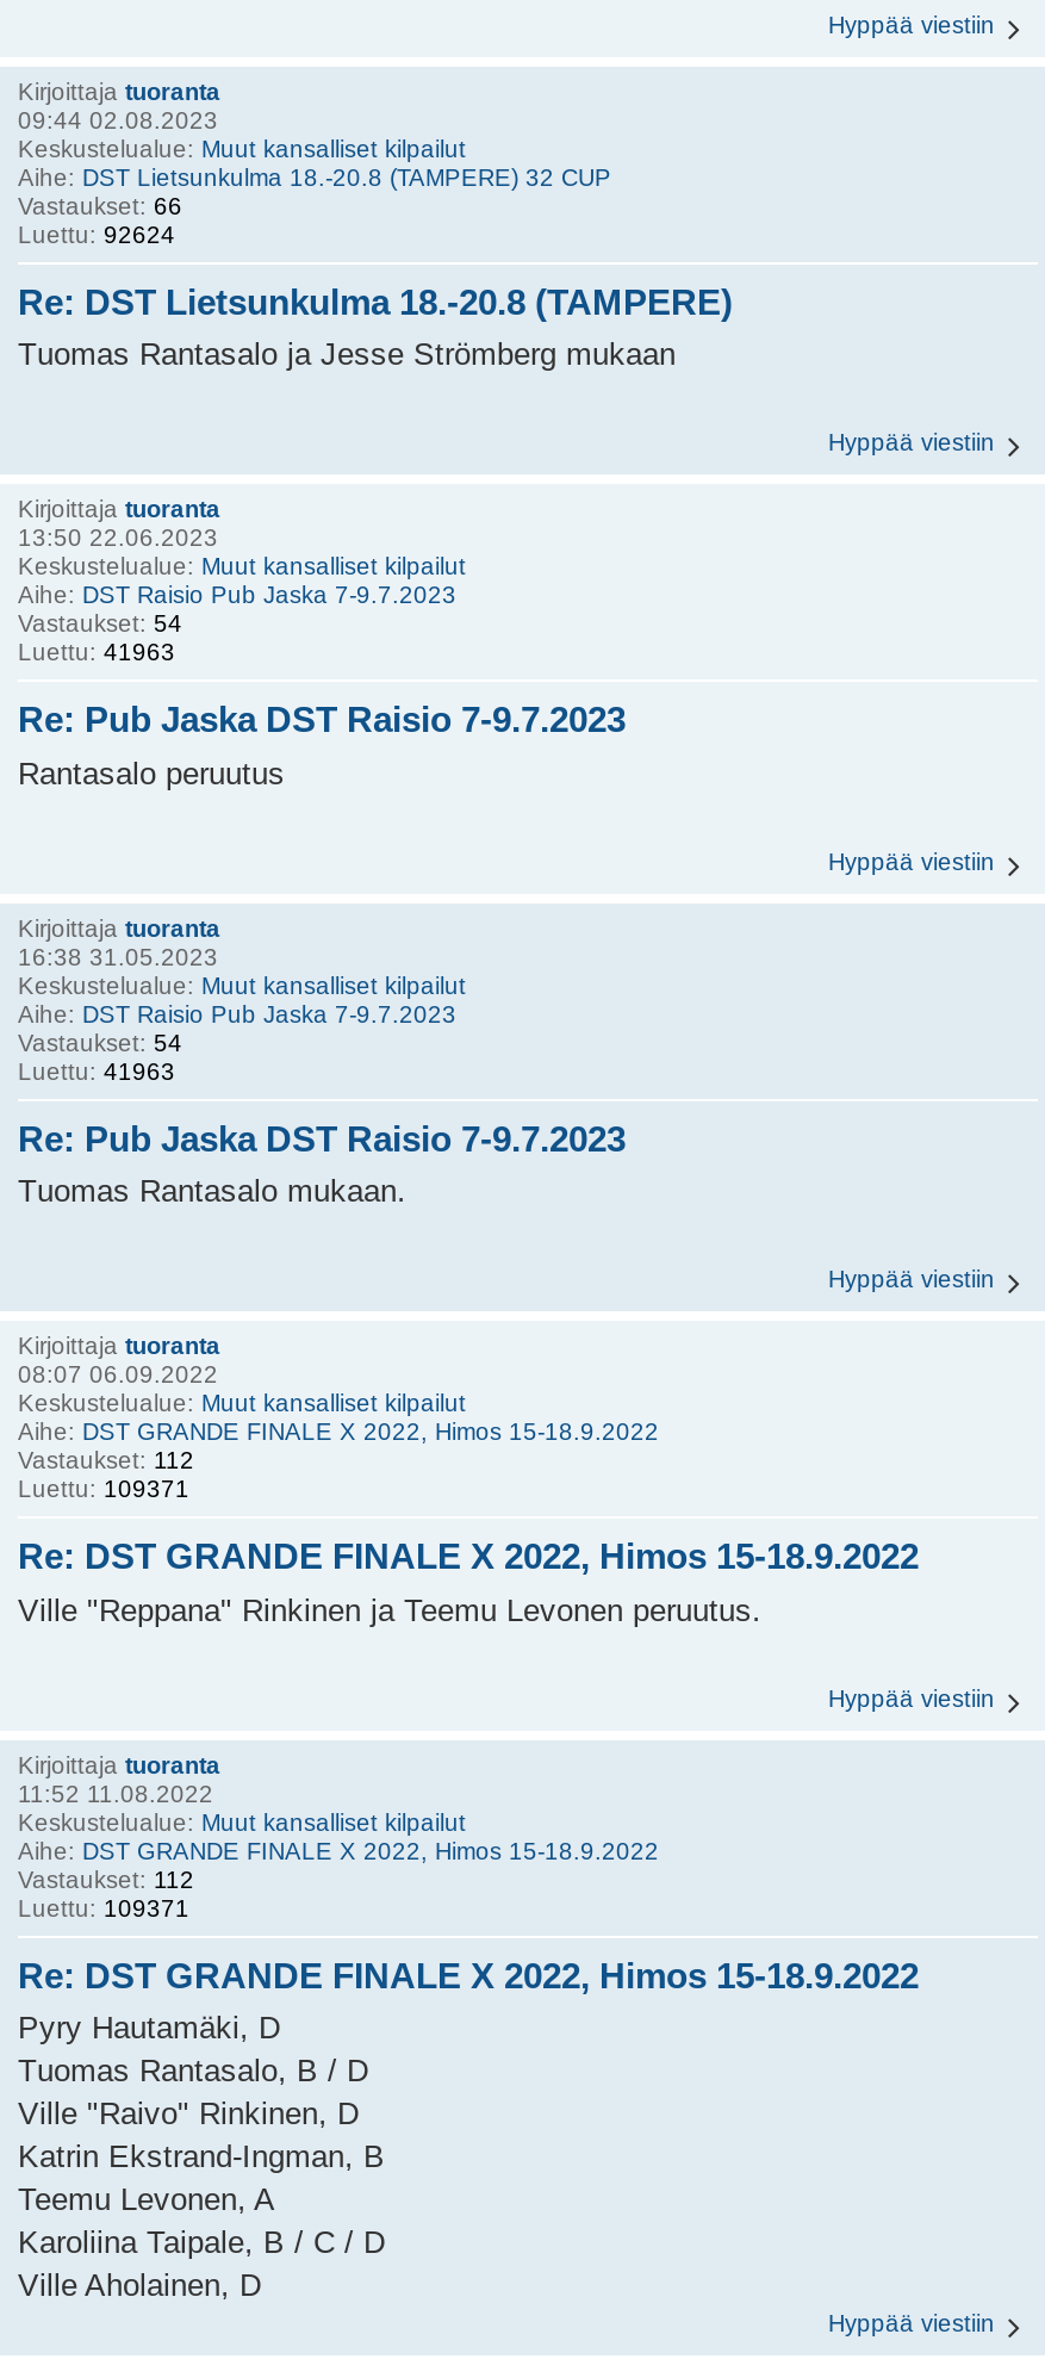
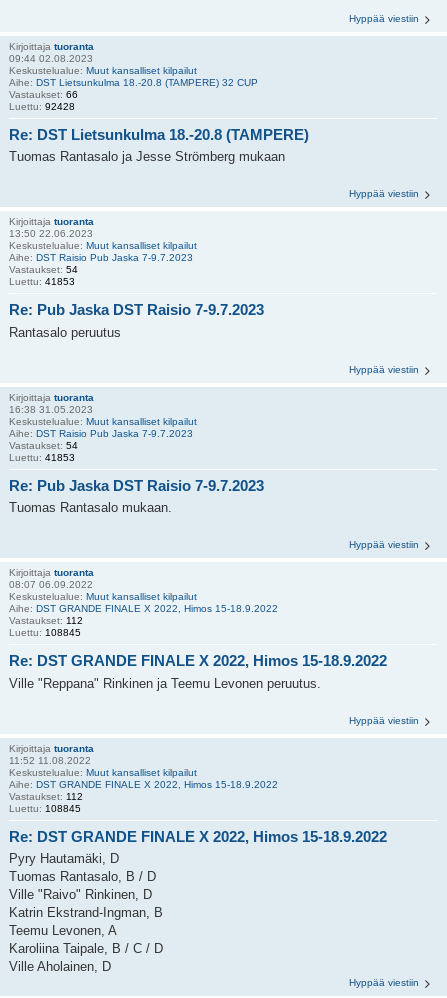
[18,221,175,247] Luettu: 92624 -> [9,100,75,111] Luettu: 92428
[18,639,175,665] Luettu: 41963 -> [9,276,75,287] Luettu: 41853
[18,1057,175,1084] Luettu: 41963 -> [9,451,75,462] Luettu: 41853
[18,1476,189,1502] Luettu: 109371 -> [9,627,81,638] Luettu: 108845
[18,1894,189,1920] Luettu: 109371 -> [9,802,81,813] Luettu: 108845

